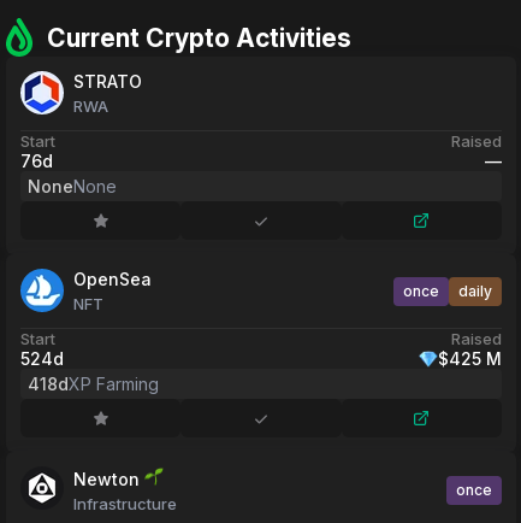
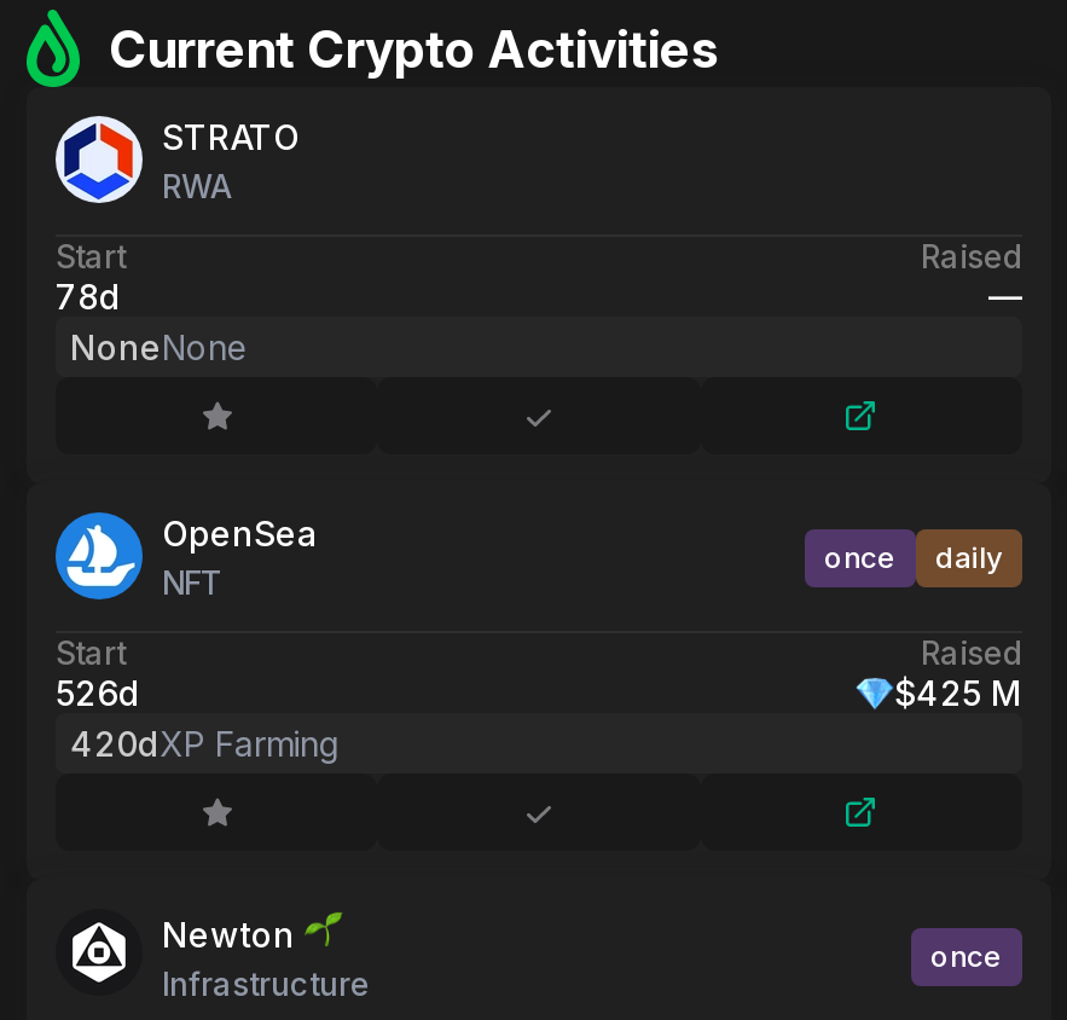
[20,151,53,171] 76d -> [56,276,121,317] 78d
[20,348,64,369] 524d -> [56,672,140,713] 526d
[28,374,159,394] 418dXP Farming -> [70,723,341,764] 420dXP Farming

